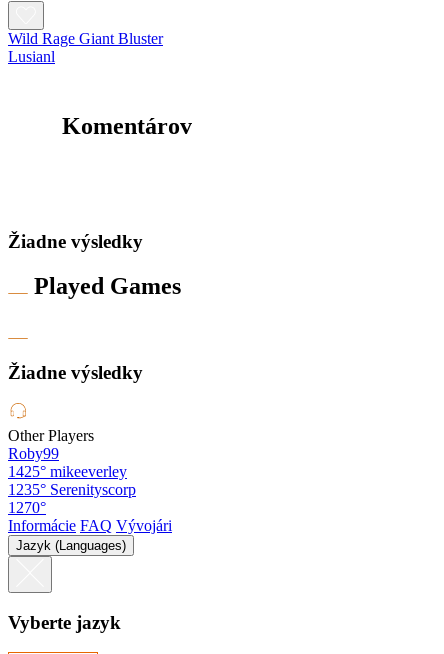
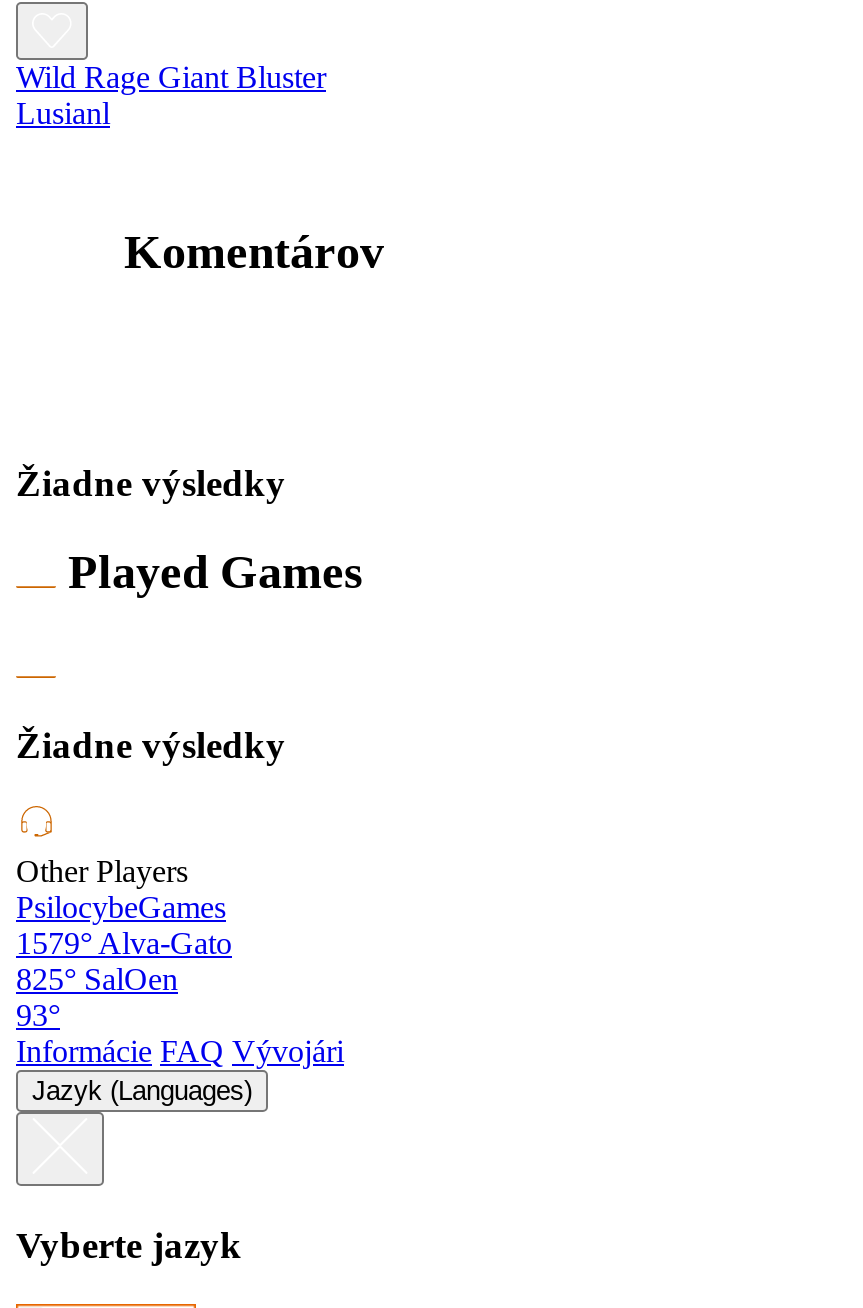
[8,445,136,516] Roby99 | 1425° mikeeverley | 1235° Serenityscorp | 1270° -> [16,890,232,1032] PsilocybeGames | 1579° Alva-Gato | 825° SalOen | 93°

